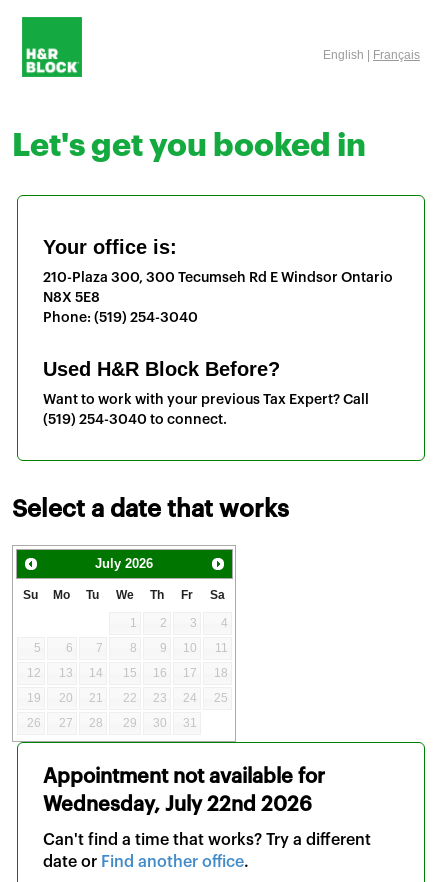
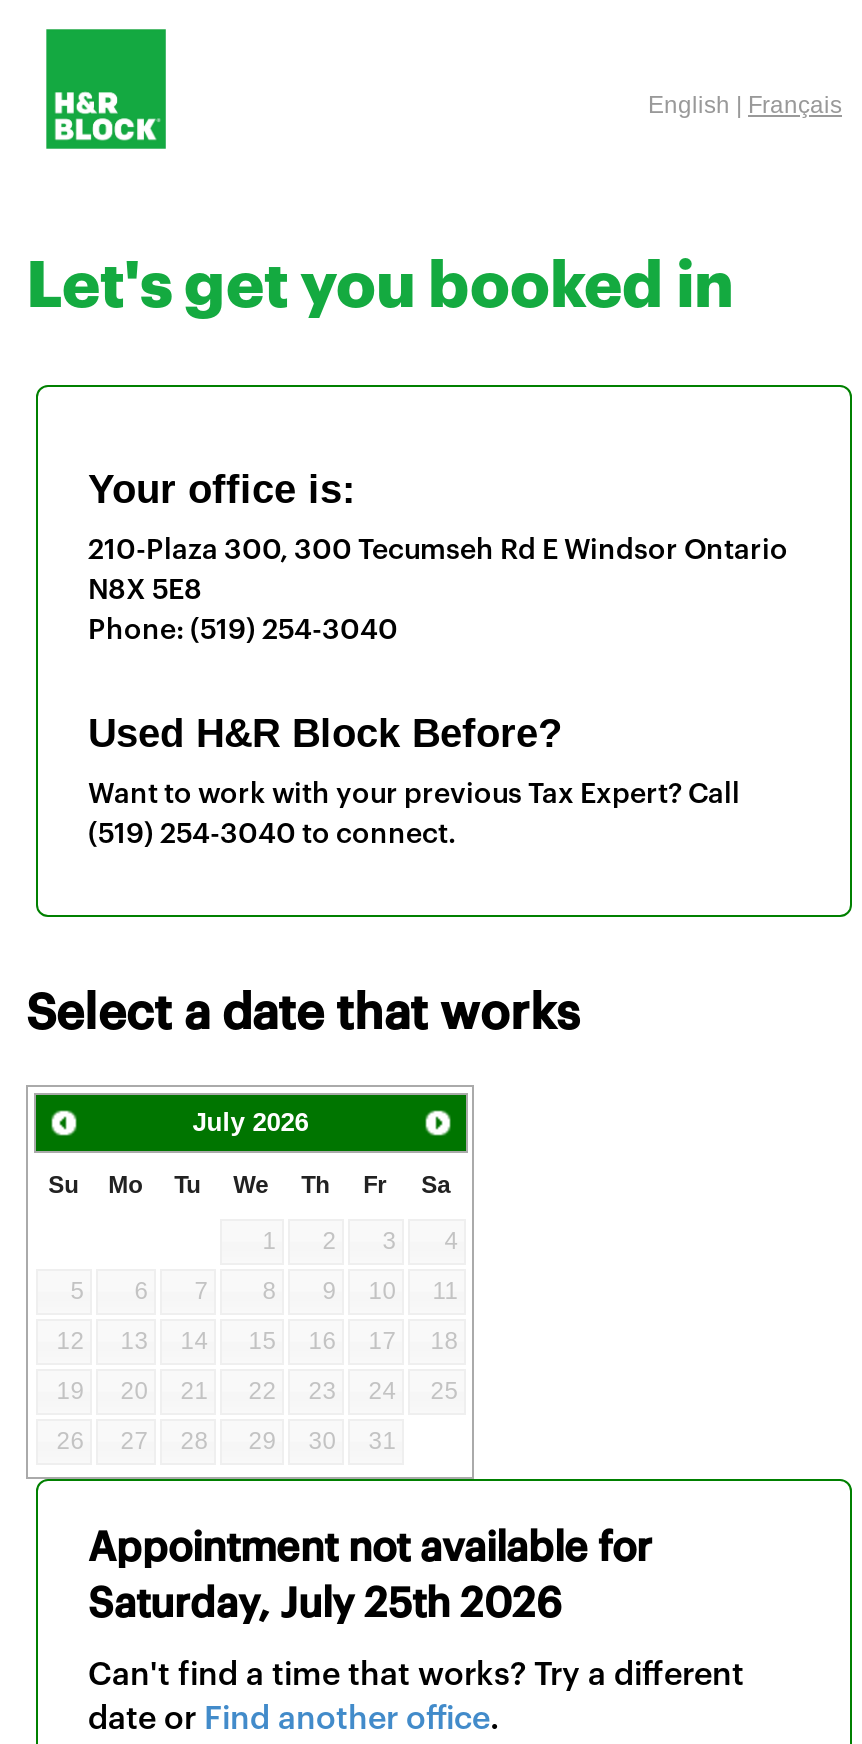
[43,795,312,815] Wednesday, July 22nd 2026 -> [88,1584,562,1624] Saturday, July 25th 2026

